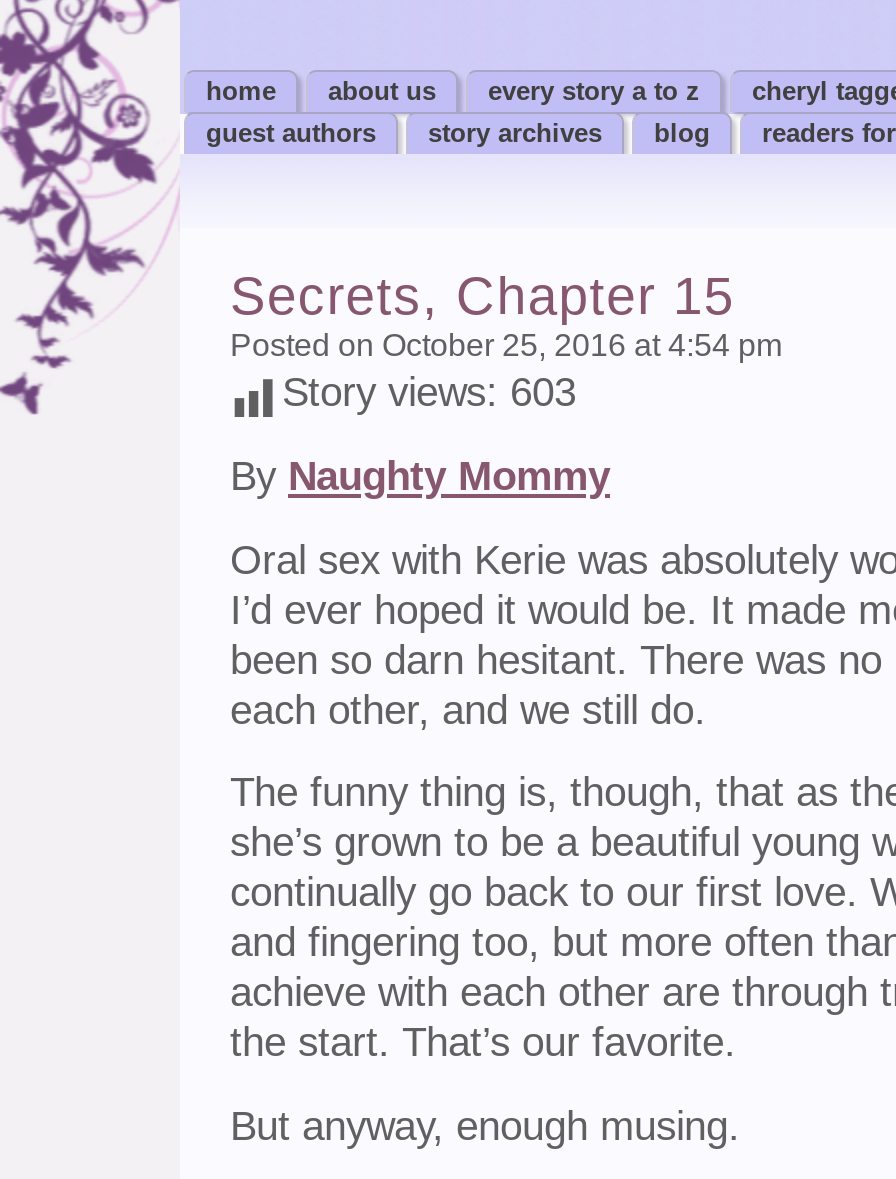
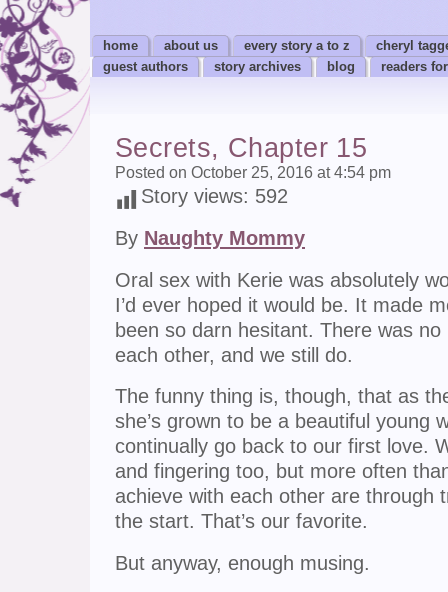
[282,370,576,414] Story views: 603 -> [141,185,288,207] Story views: 592

